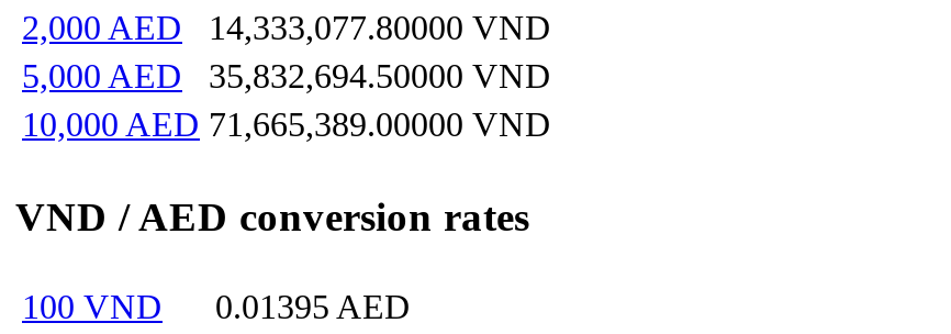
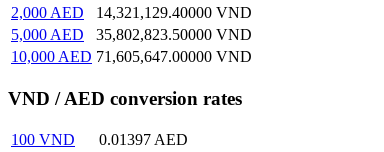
[22,9,551,46] 2,000 AED 14,333,077.80000 VND -> [11,4,252,21] 2,000 AED 14,321,129.40000 VND
[22,57,551,94] 5,000 AED 35,832,694.50000 VND -> [11,26,252,43] 5,000 AED 35,802,823.50000 VND
[22,105,551,143] 10,000 AED 71,665,389.00000 VND -> [11,48,252,65] 10,000 AED 71,605,647.00000 VND
[22,289,411,326] 100 VND 0.01395 AED -> [11,131,188,148] 100 VND 0.01397 AED

